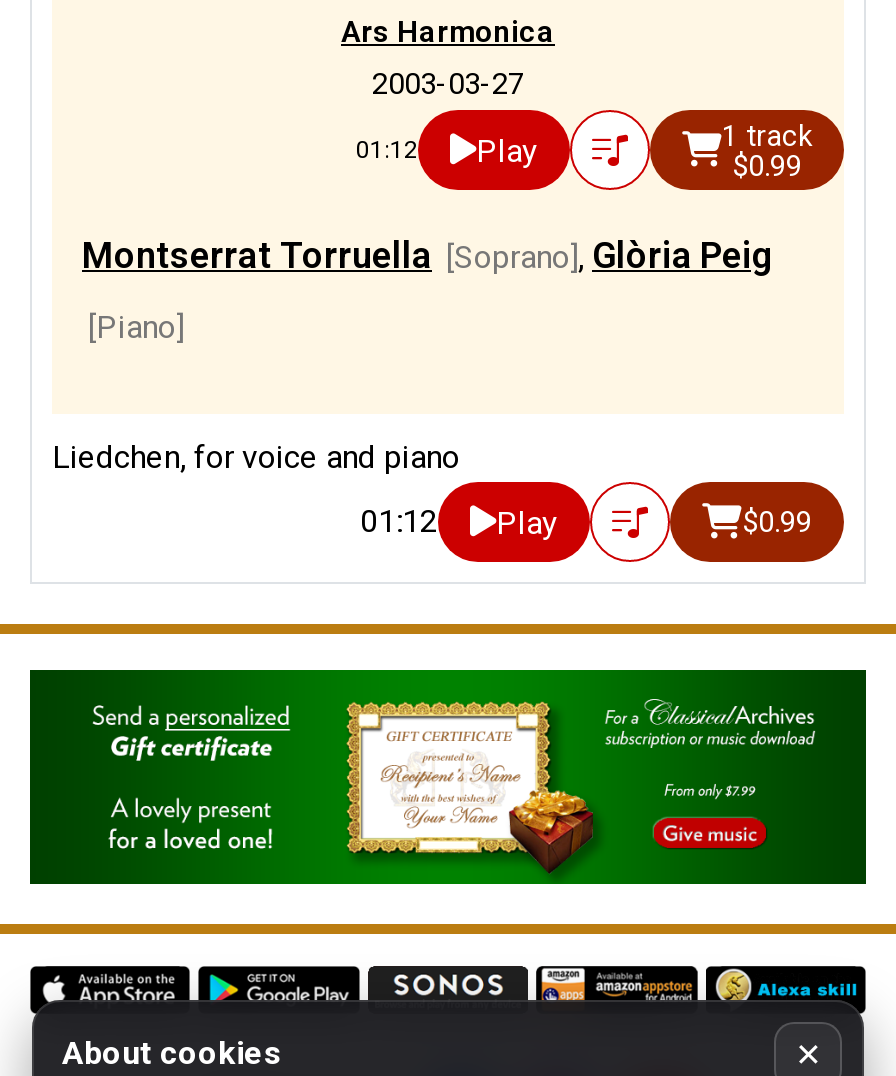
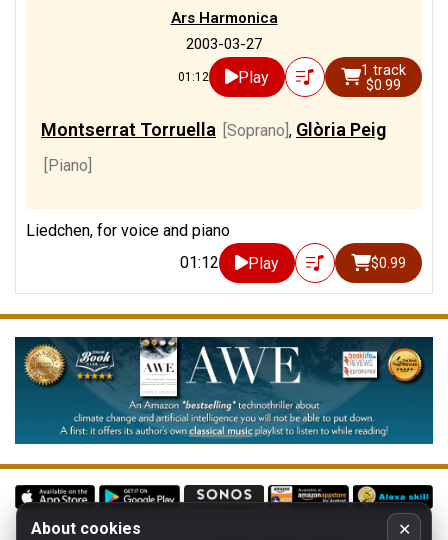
[28,668,868,886] [image] -> [14,336,434,445] [image]

